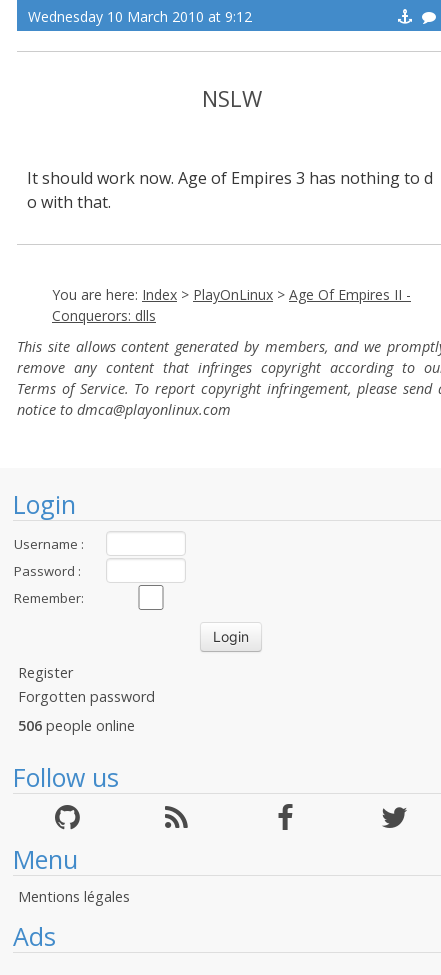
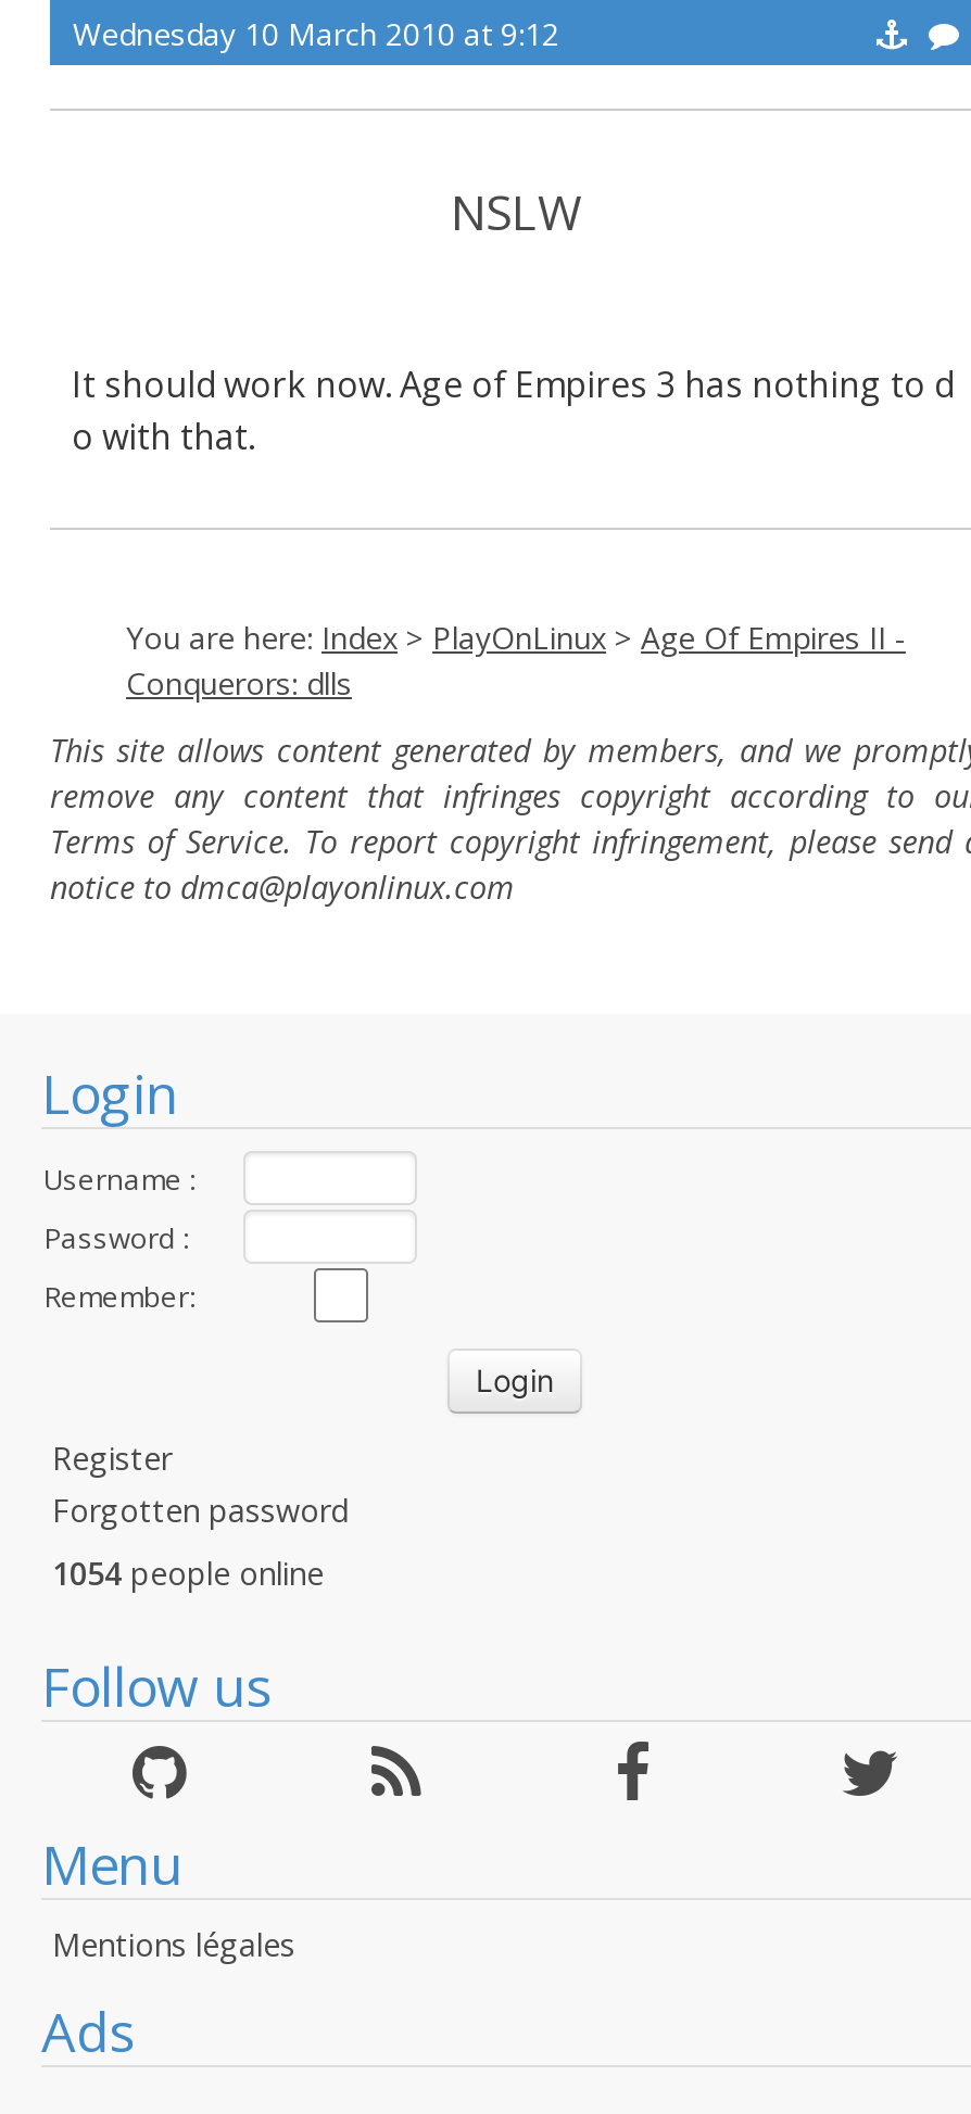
[18,716,135,735] 506 people online -> [52,1553,324,1594] 1054 people online

